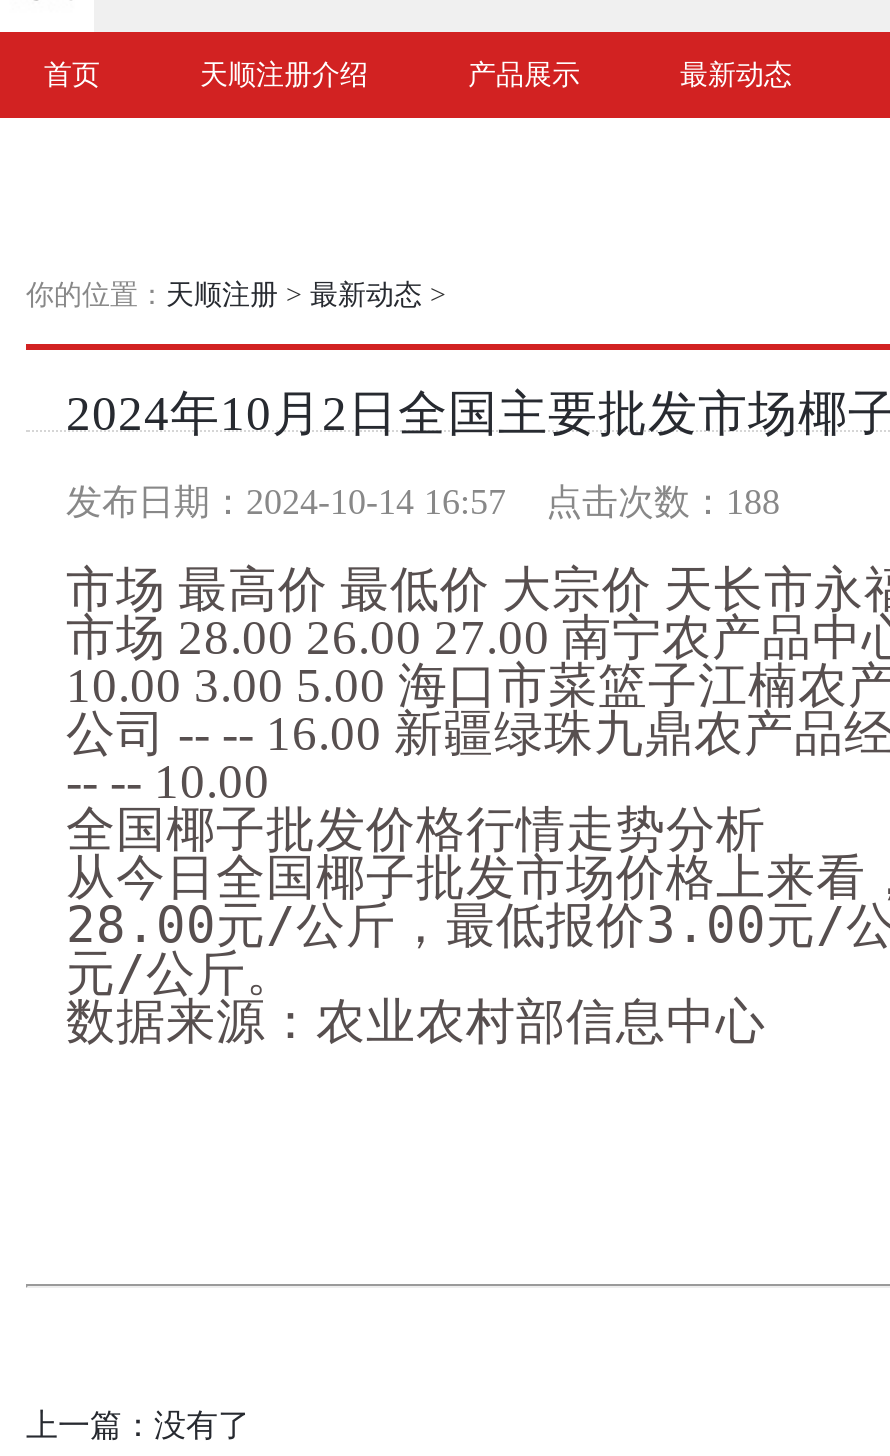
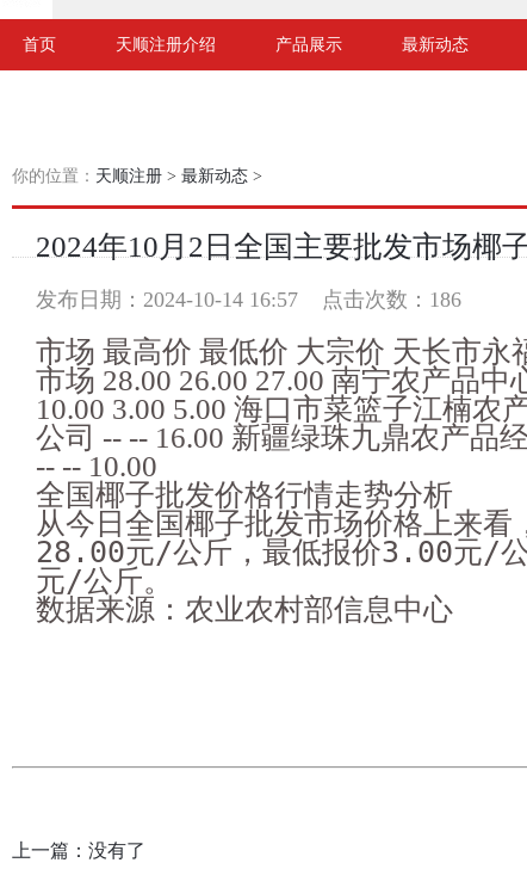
[66,482,780,522] 发布日期：2024-10-14 16:57 点击次数：188 -> [36,288,461,312] 发布日期：2024-10-14 16:57 点击次数：186

